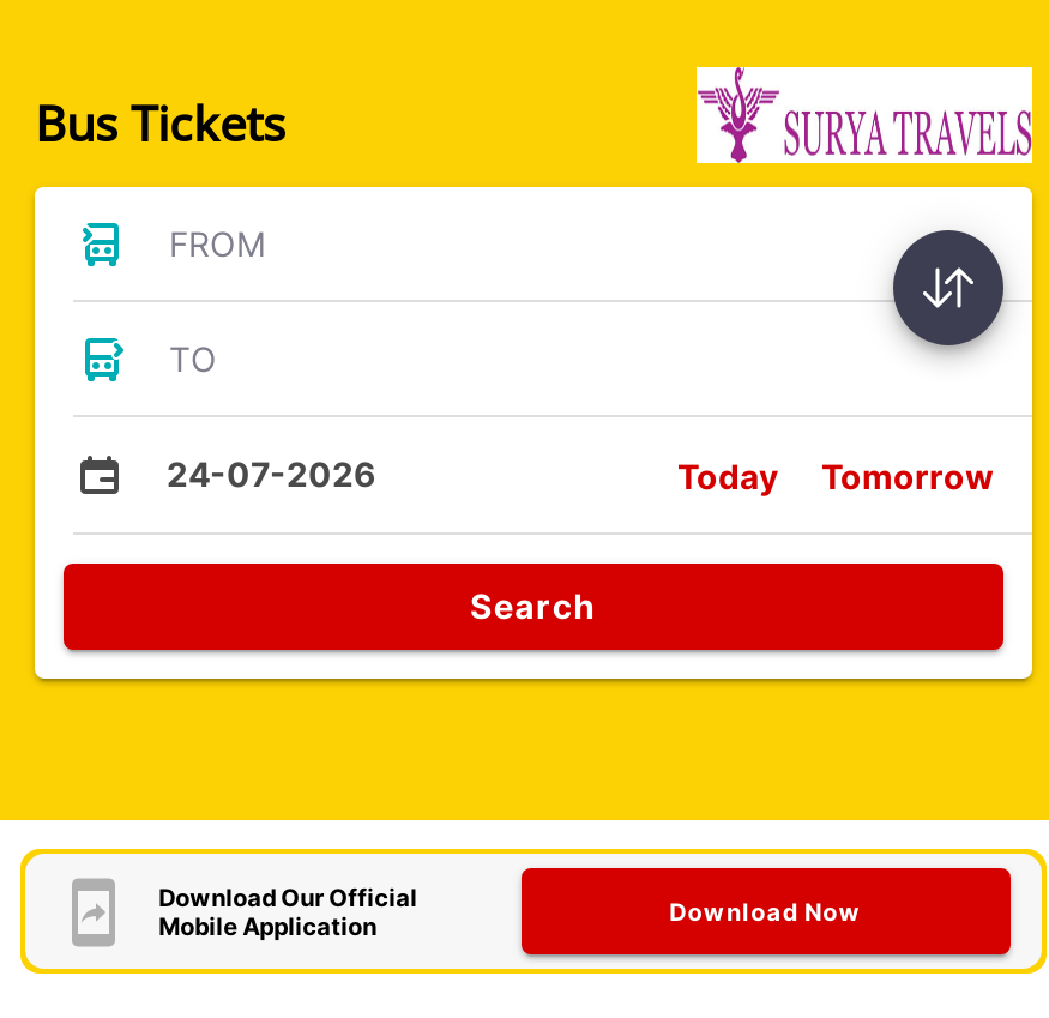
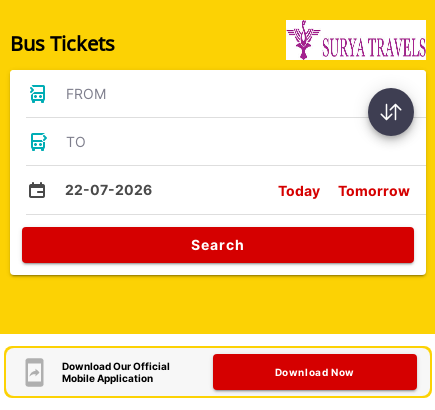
[167,453,375,494] 24-07-2026 -> [65,181,152,198] 22-07-2026

